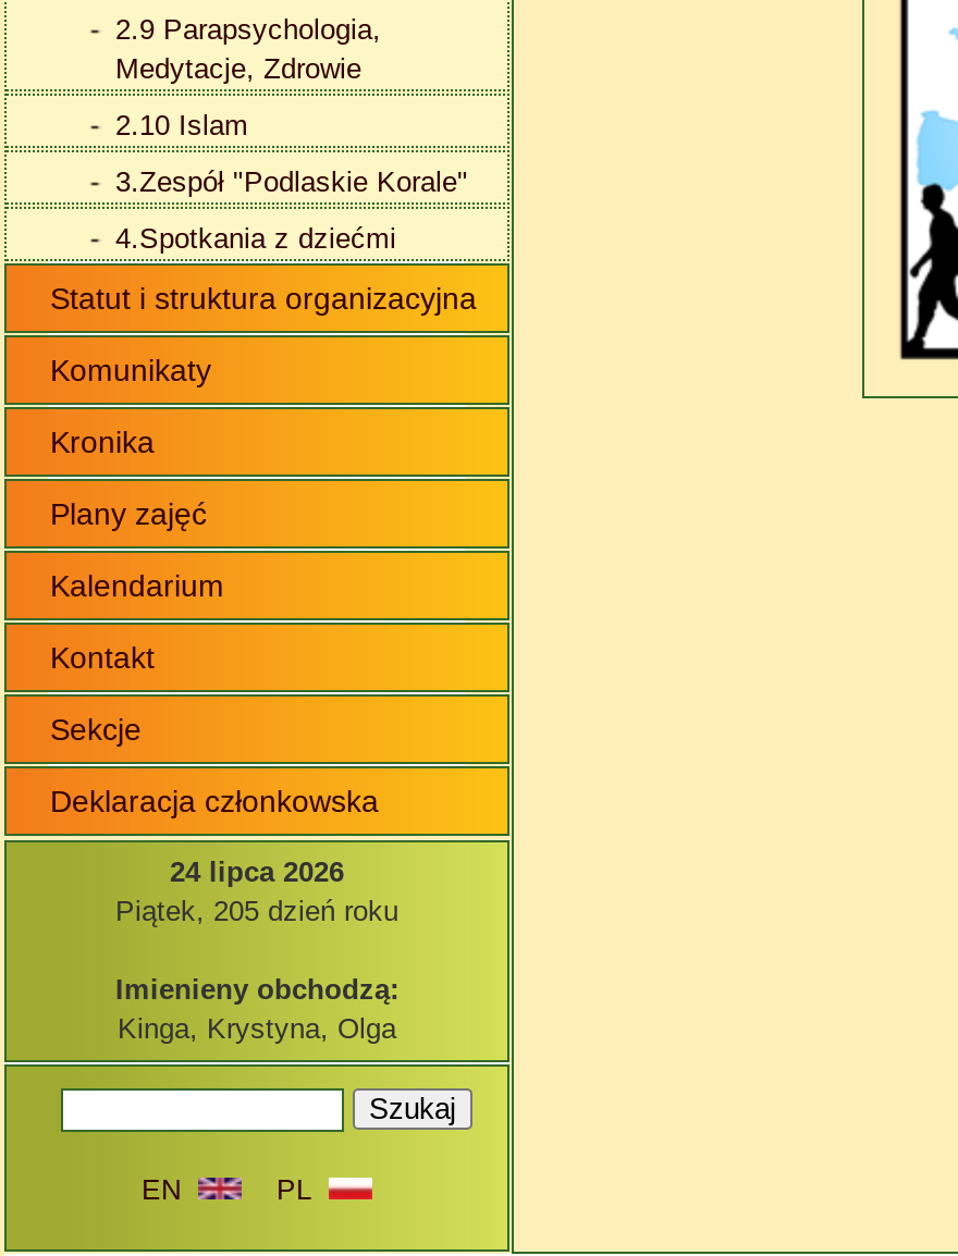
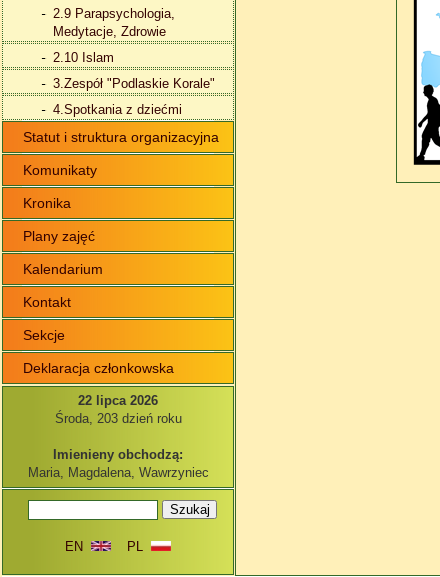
[170,855,344,888] 24 lipca 2026 -> [78,393,158,408] 22 lipca 2026
[115,895,398,927] Piątek, 205 dzień roku -> [54,411,181,426] Środa, 203 dzień roku
[118,1012,396,1045] Kinga, Krystyna, Olga -> [27,465,208,480] Maria, Magdalena, Wawrzyniec

